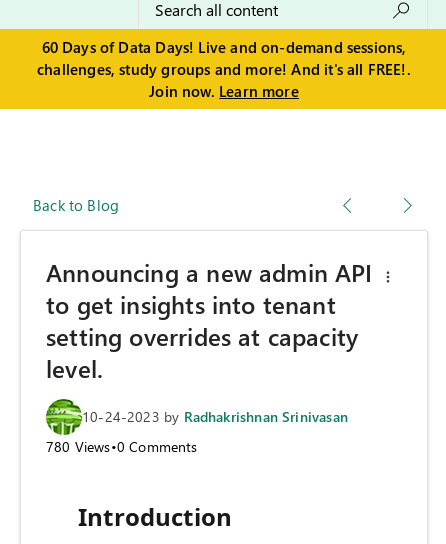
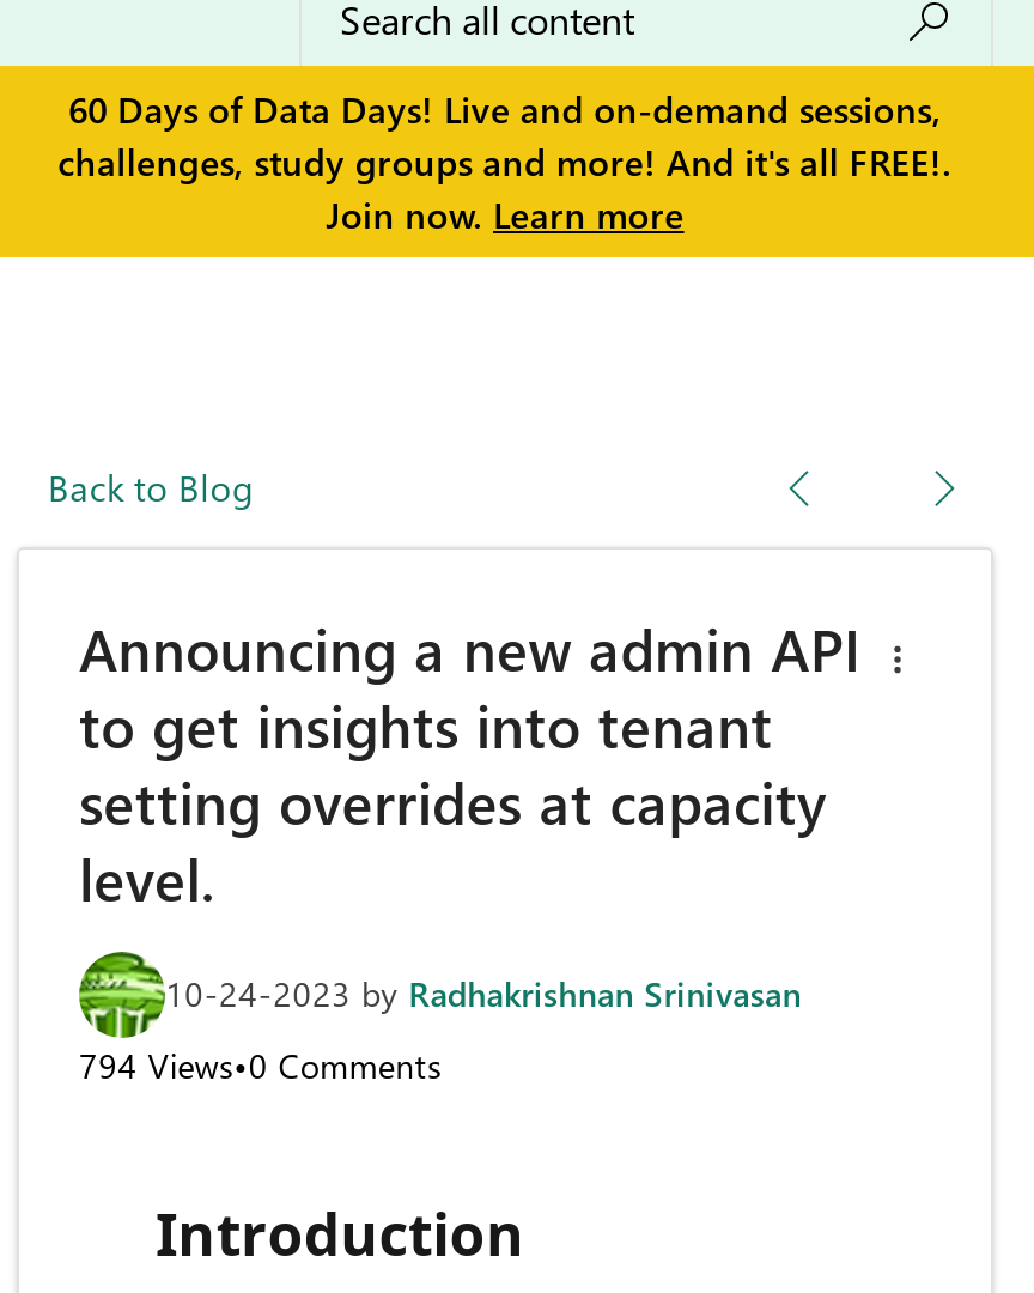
[46,437,198,456] 780 Views•0 Comments -> [79,1044,442,1089] 794 Views•0 Comments

